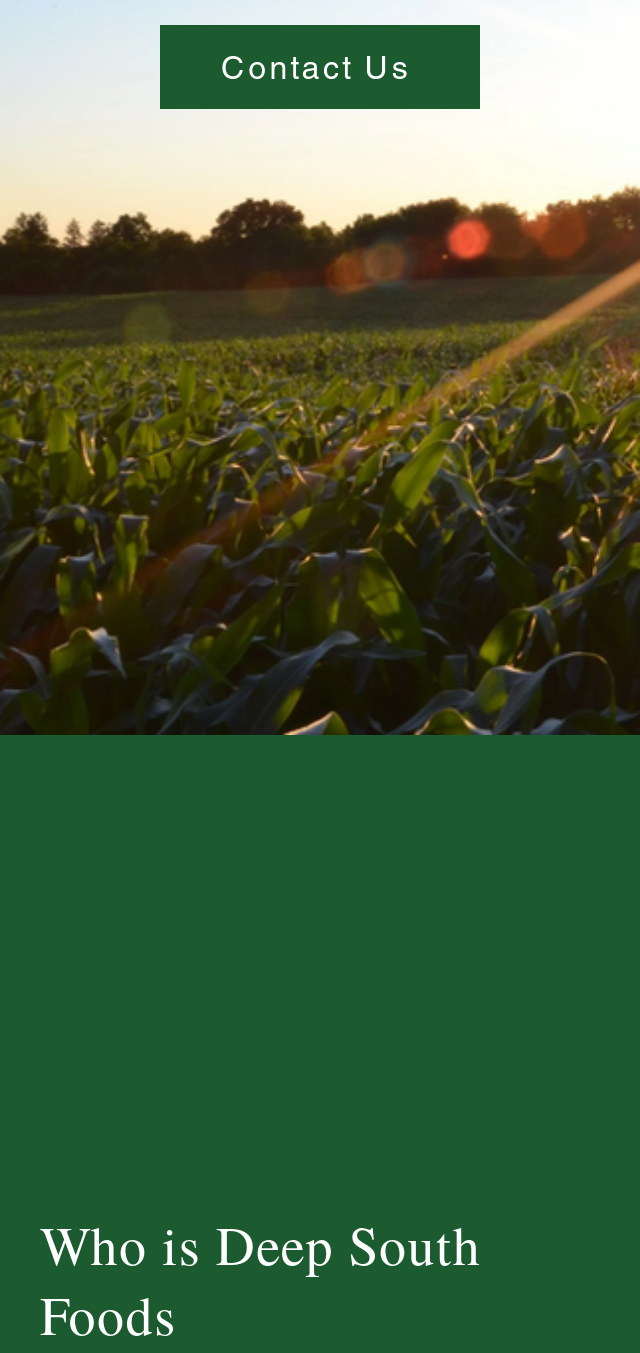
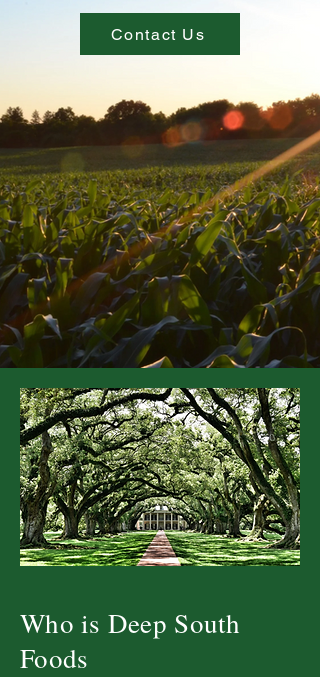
none -> [19,387,301,567] [image]

